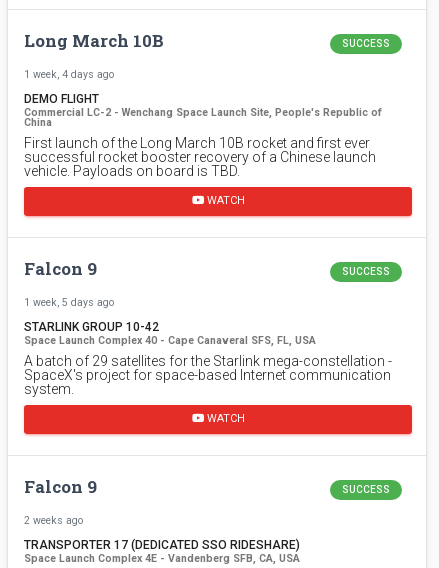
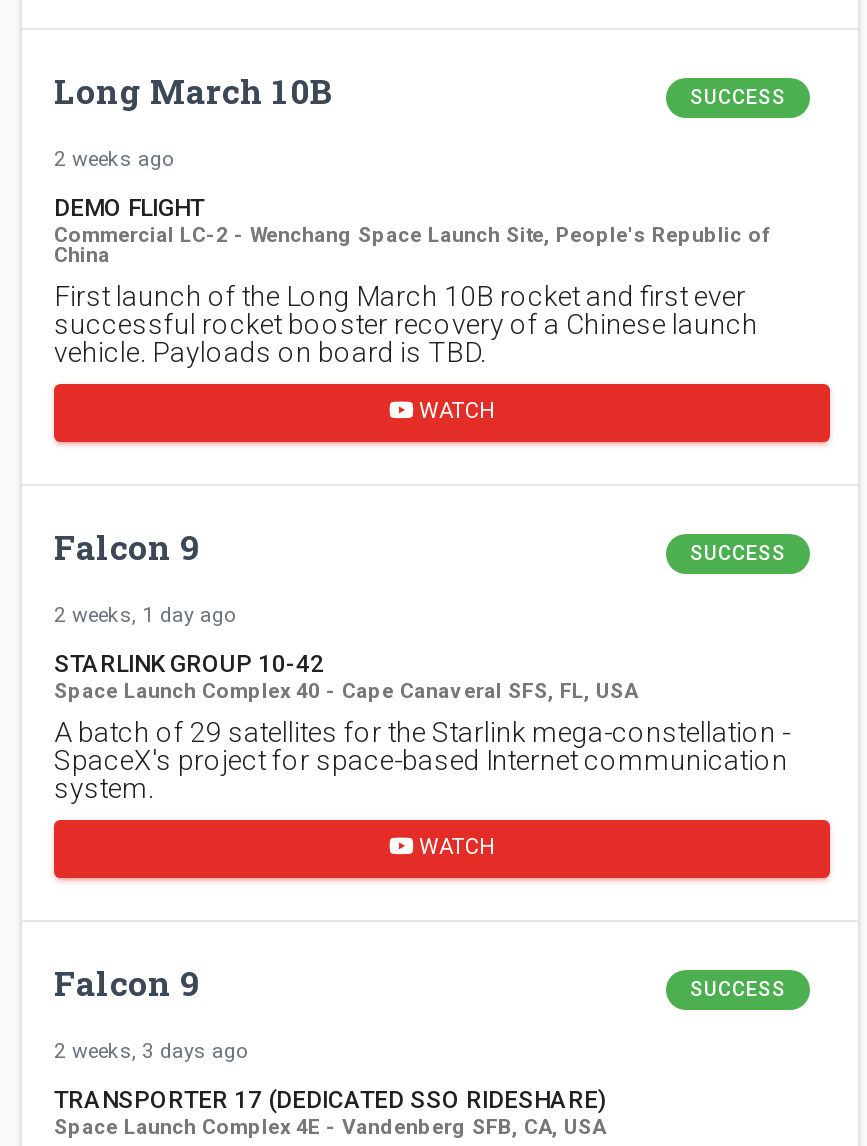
[24,67,114,80] 1 week, 4 days ago -> [54,145,172,171] 2 weeks ago
[24,295,114,308] 1 week, 5 days ago -> [54,601,234,627] 2 weeks, 1 day ago
[24,513,83,526] 2 weeks ago -> [54,1037,246,1063] 2 weeks, 3 days ago

